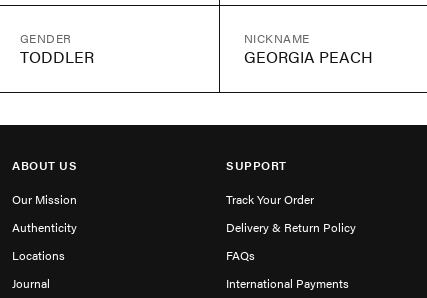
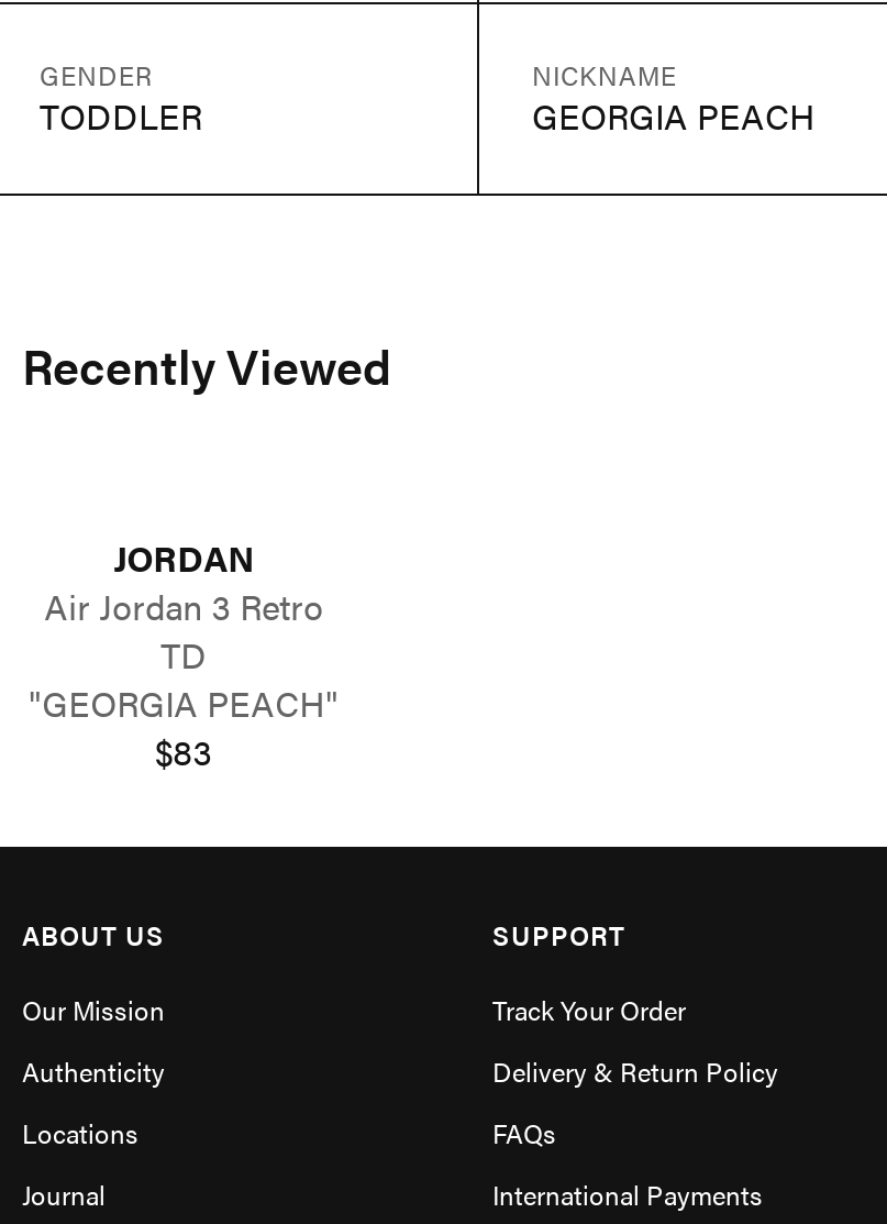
none -> [22,330,391,777] Recently Viewed | JORDAN | Air Jordan 3 Retro | TD | "GEORGIA PEACH" | $83

